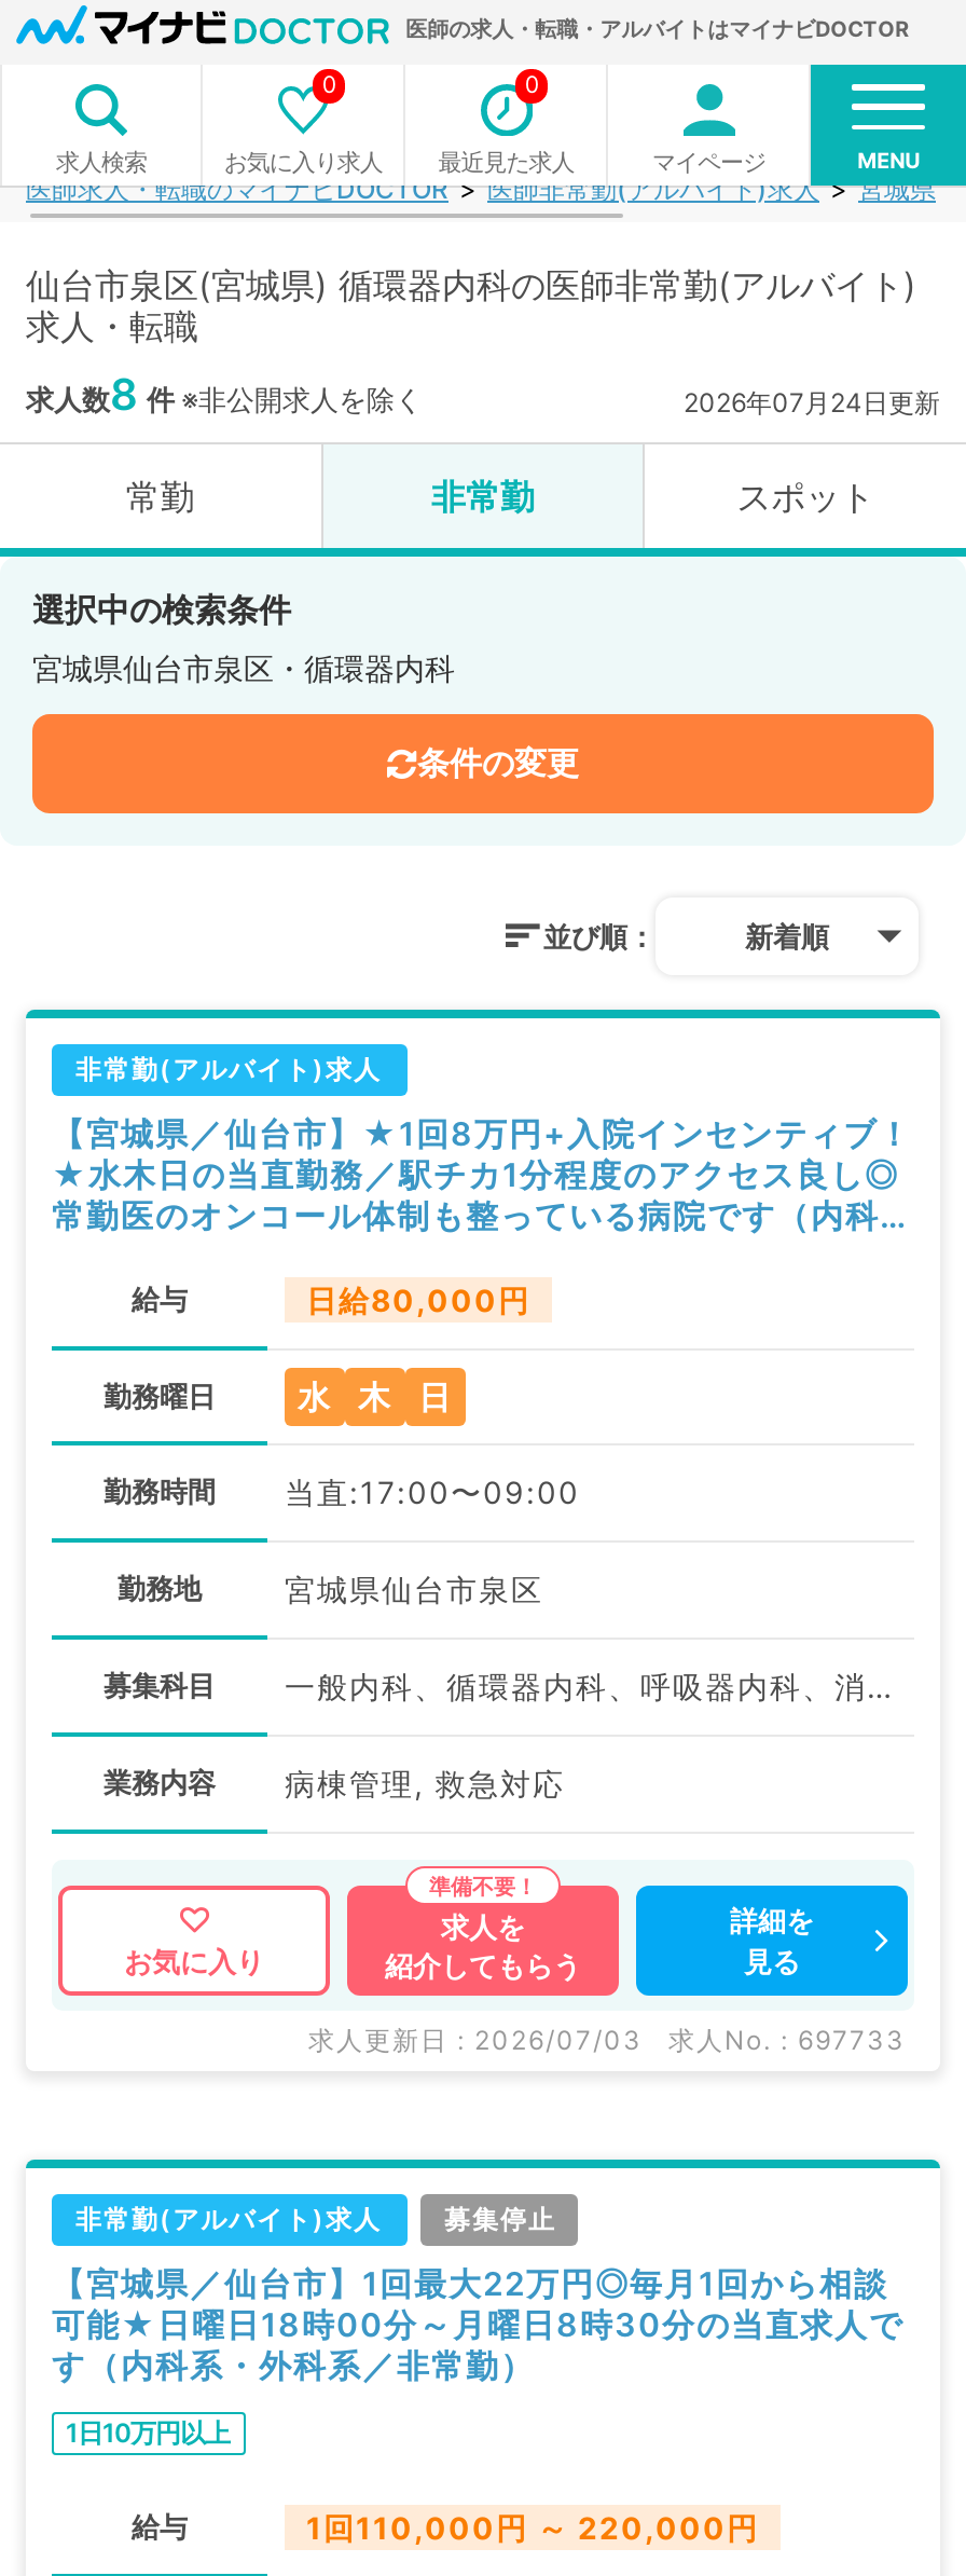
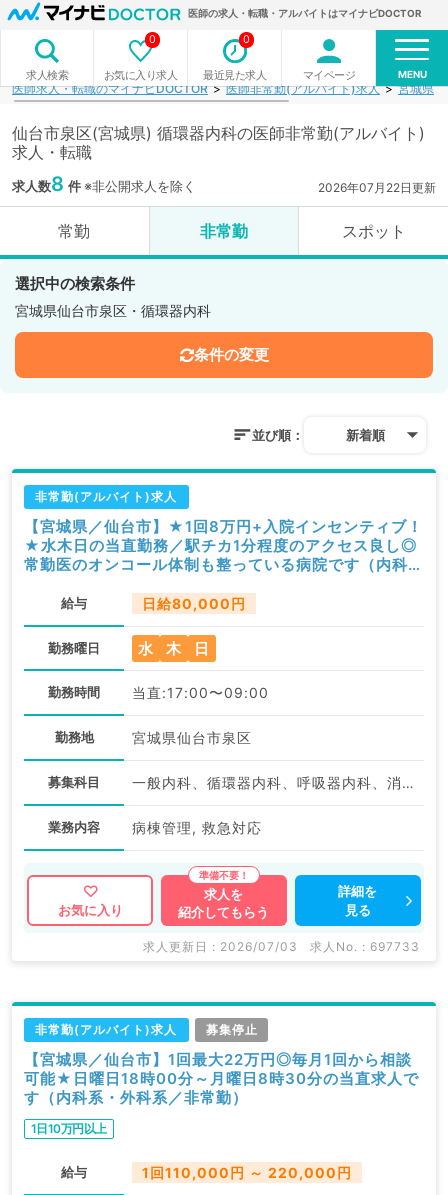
[684,386,940,419] 2026年07月24日更新 -> [318,180,436,195] 2026年07月22日更新

